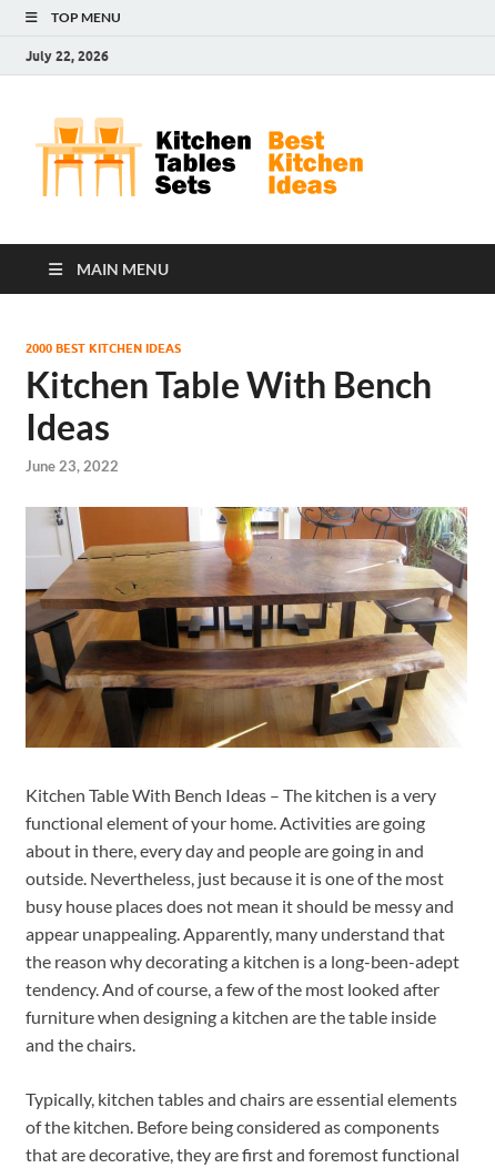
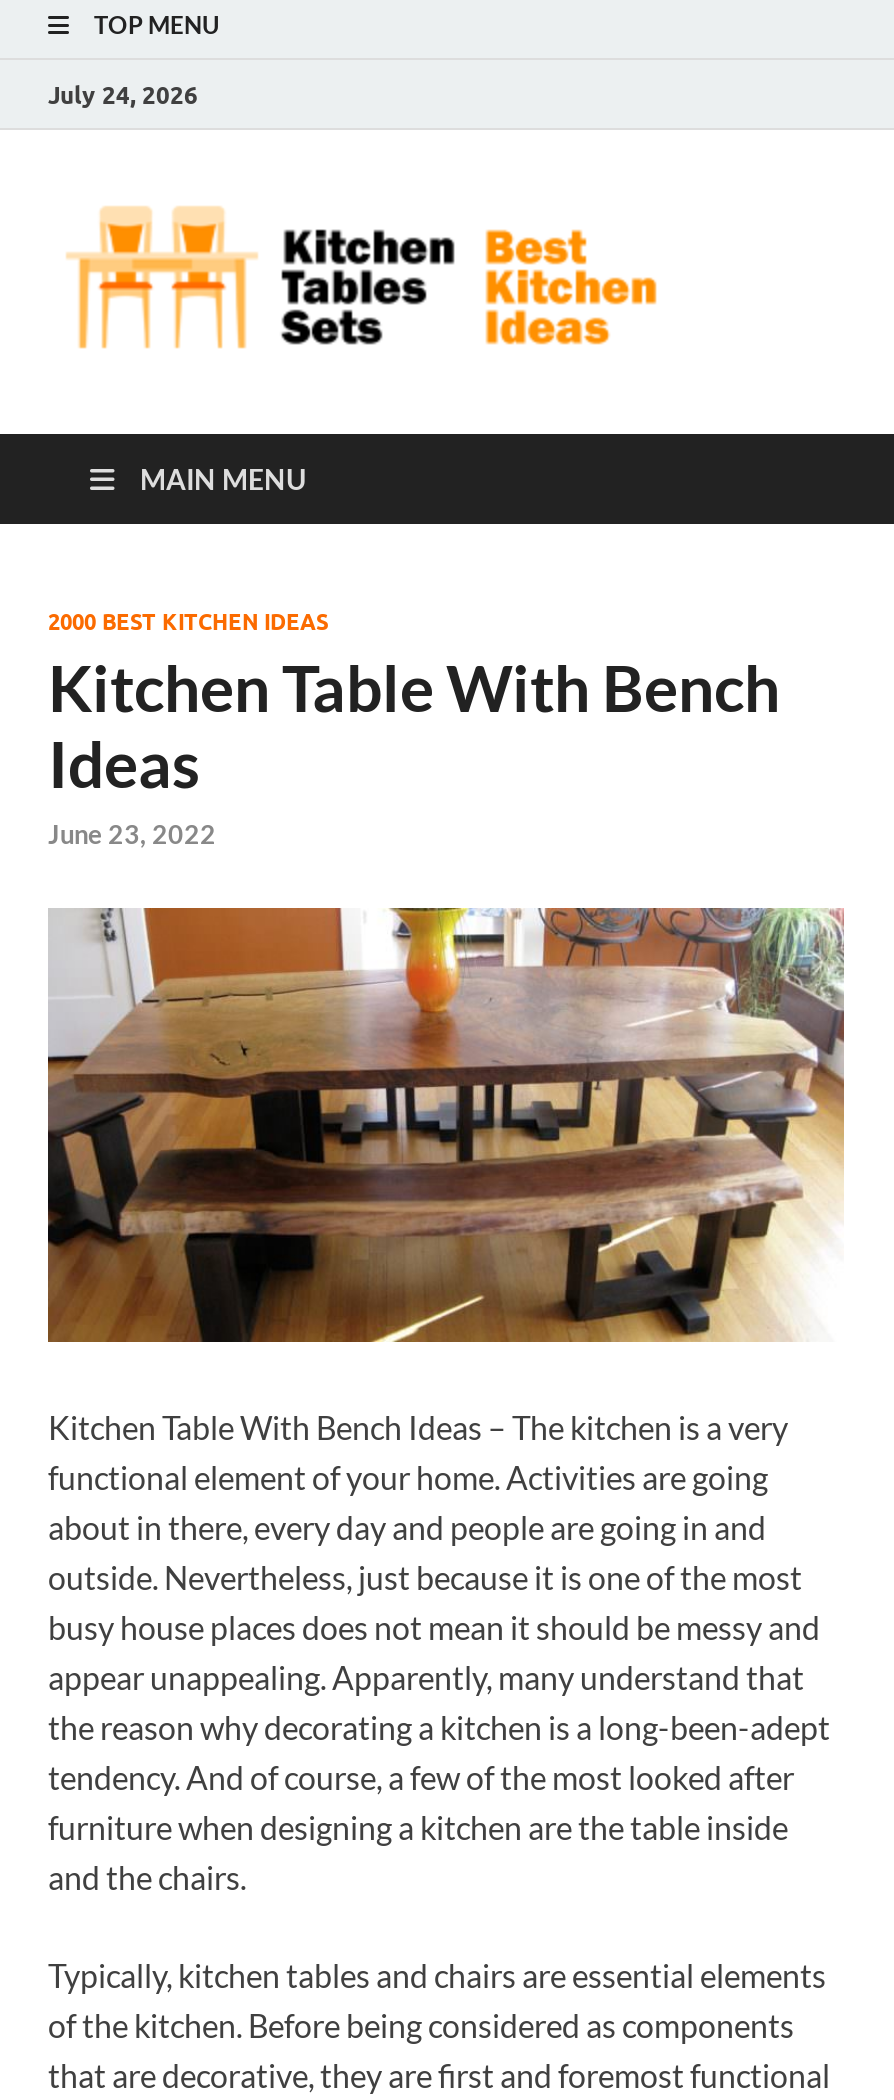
[26,47,109,64] July 22, 2026 -> [48,79,198,109] July 24, 2026

